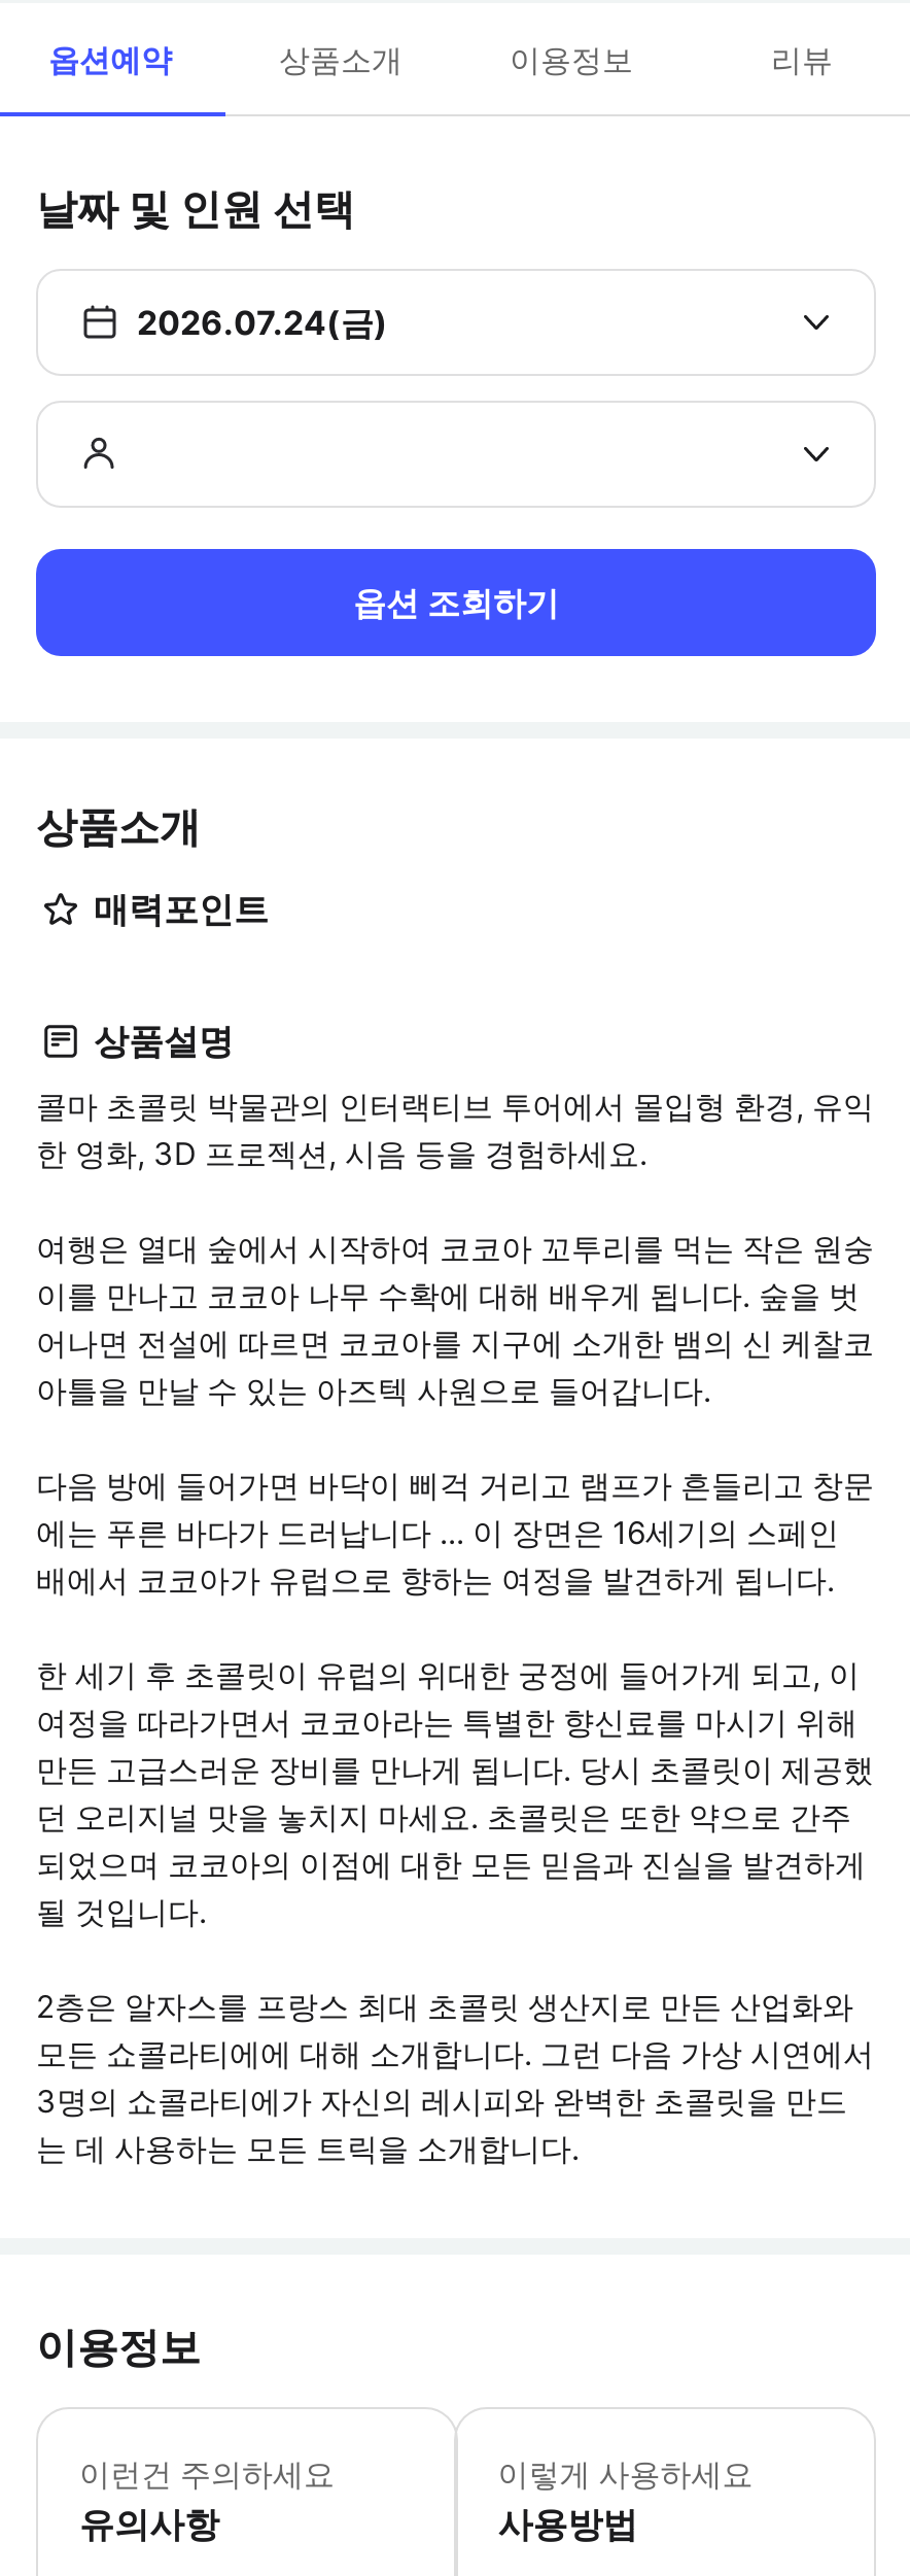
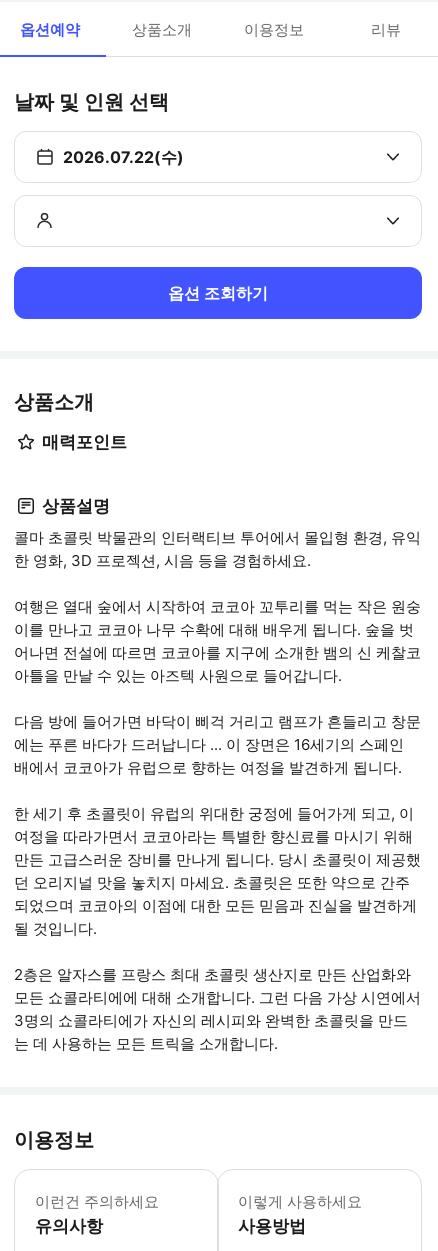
[137,302,388,343] 2026.07.24(금) -> [63,147,184,167] 2026.07.22(수)

